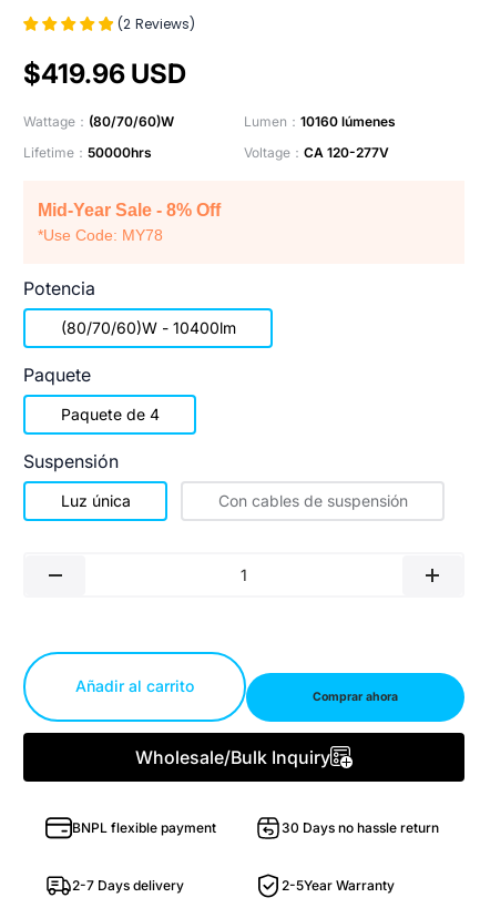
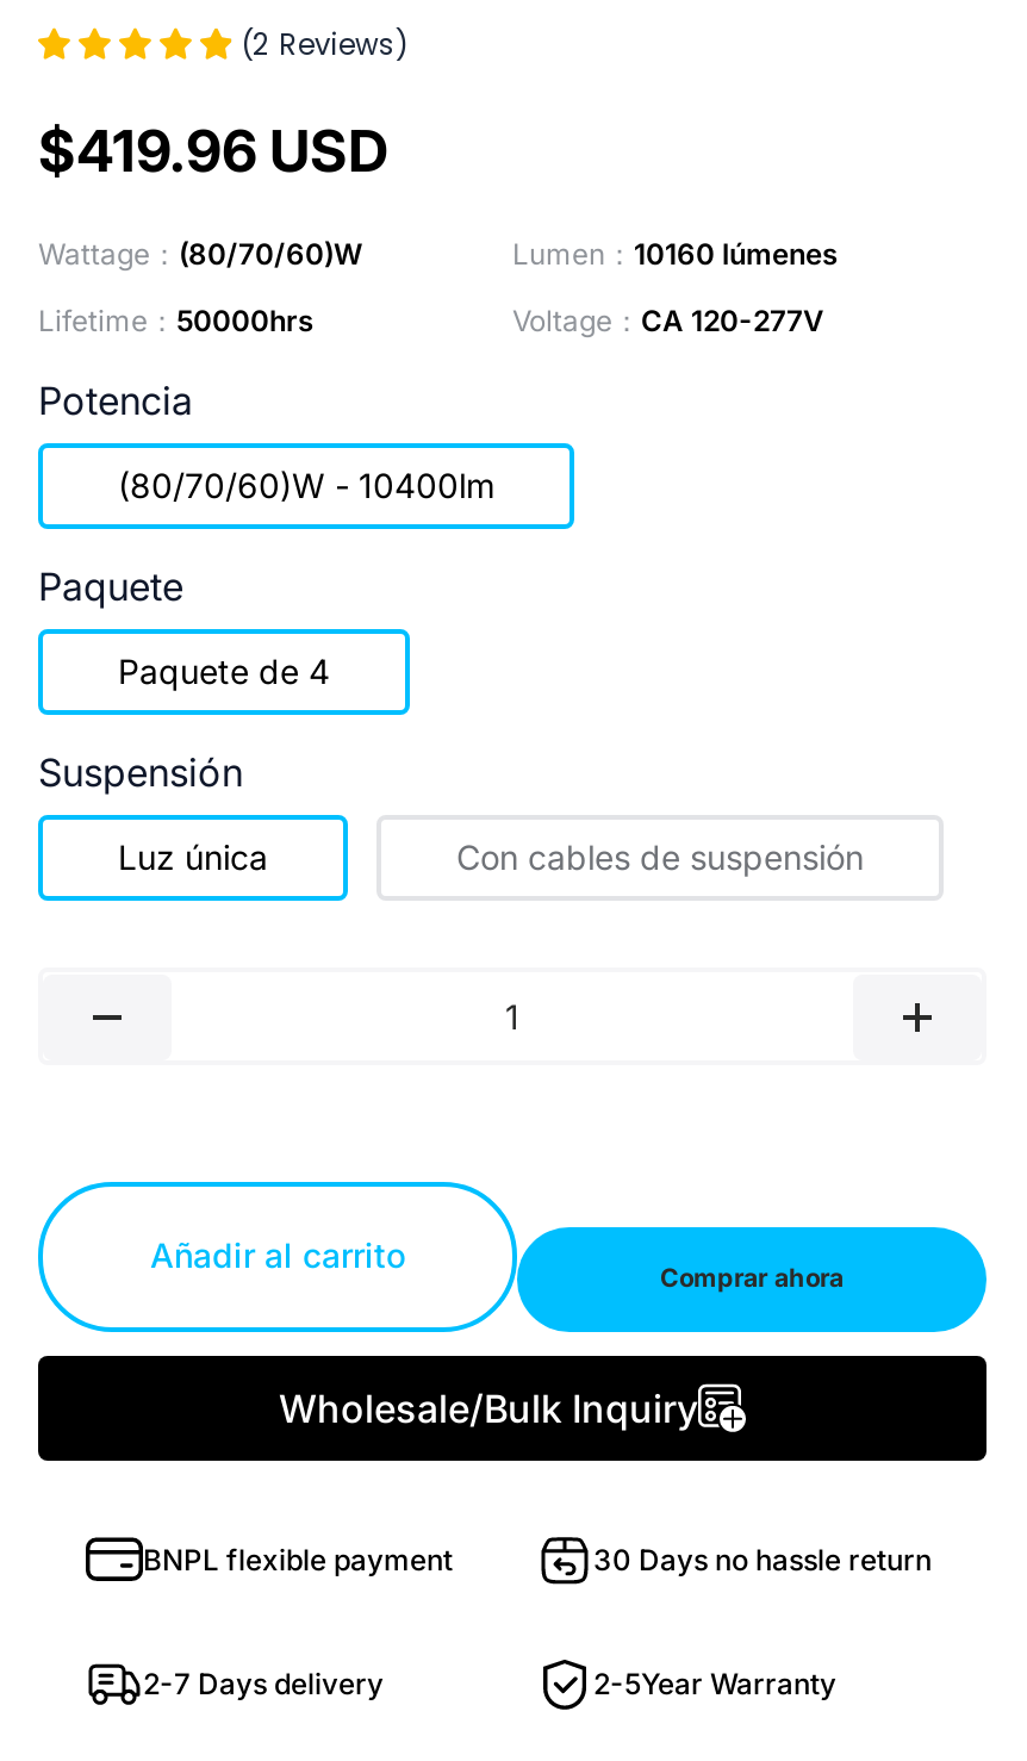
[38,200,221,243] Mid-Year Sale - 8% Off | *Use Code: MY78 -> none

